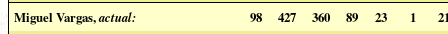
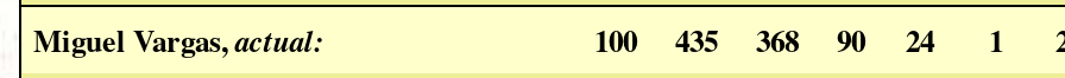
[250,8,262,26] 98 -> [594,19,637,62] 100
[278,8,296,26] 427 -> [675,19,718,62] 435
[312,8,330,26] 360 -> [756,19,799,62] 368
[346,8,358,26] 89 -> [837,19,865,62] 90
[375,8,387,26] 23 -> [906,19,934,62] 24

